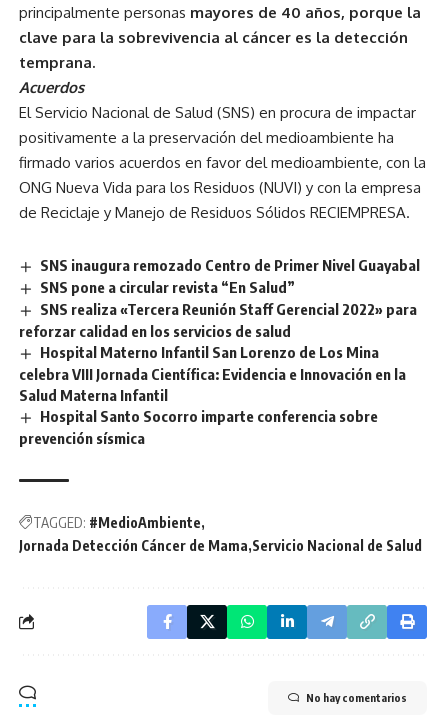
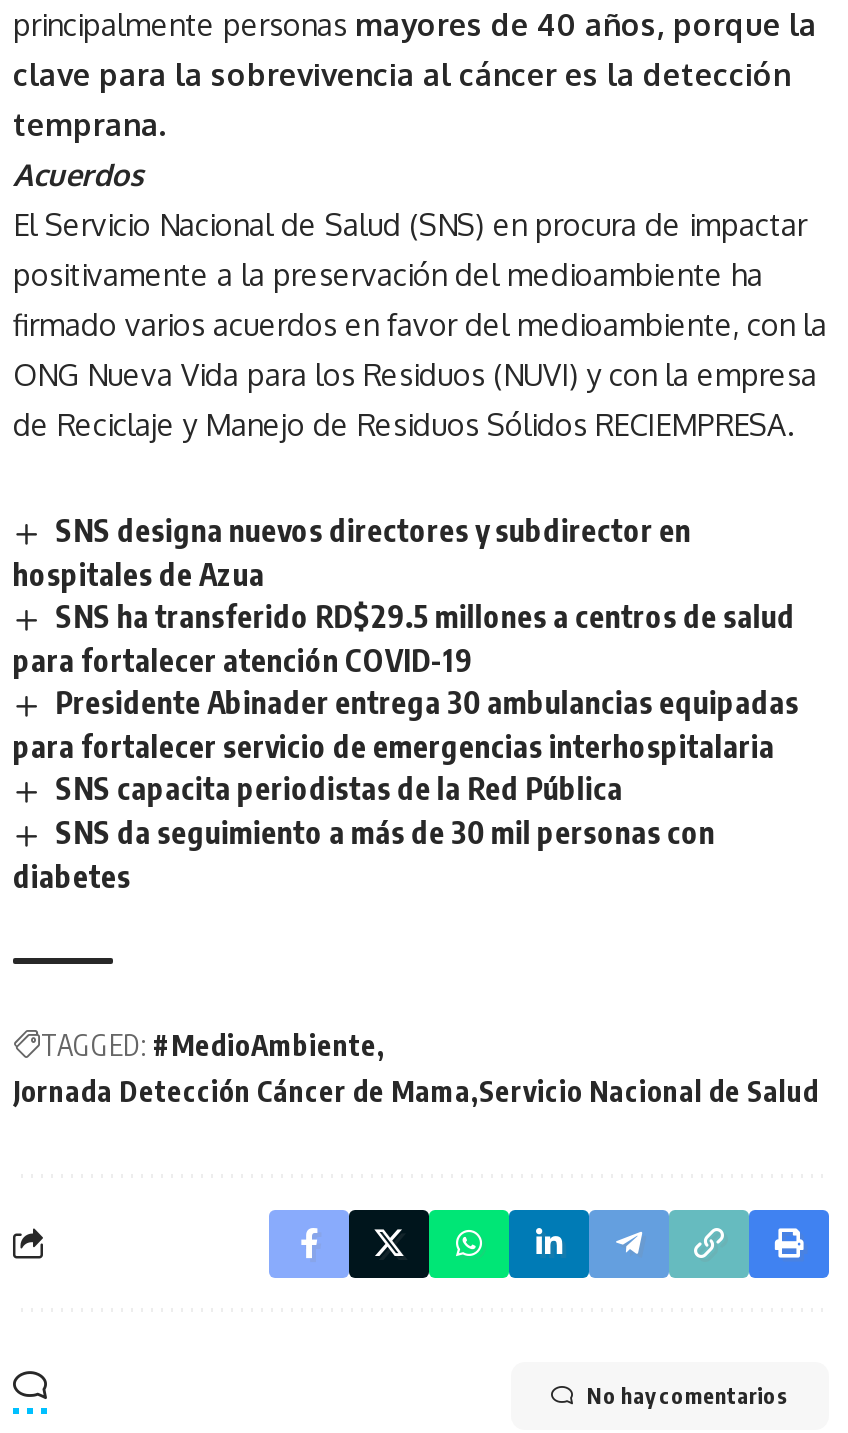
[19,256,420,447] SNS inaugura remozado Centro de Primer Nivel Guayabal | SNS pone a circular revista “En Salud” | SNS realiza «Tercera Reunión Staff Gerencial 2022» para | reforzar calidad en los servicios de salud | Hospital Materno Infantil San Lorenzo de Los Mina | celebra VIII Jornada Científica: Evidencia e Innovación en la | Salud Materna Infantil | Hospital Santo Socorro imparte conferencia sobre | prevención sísmica -> [13,512,799,893] SNS designa nuevos directores y subdirector en | hospitales de Azua | SNS ha transferido RD$29.5 millones a centros de salud | para fortalecer atención COVID-19 | Presidente Abinader entrega 30 ambulancias equipadas | para fortalecer servicio de emergencias interhospitalaria | SNS capacita periodistas de la Red Pública | SNS da seguimiento a más de 30 mil personas con | diabetes

